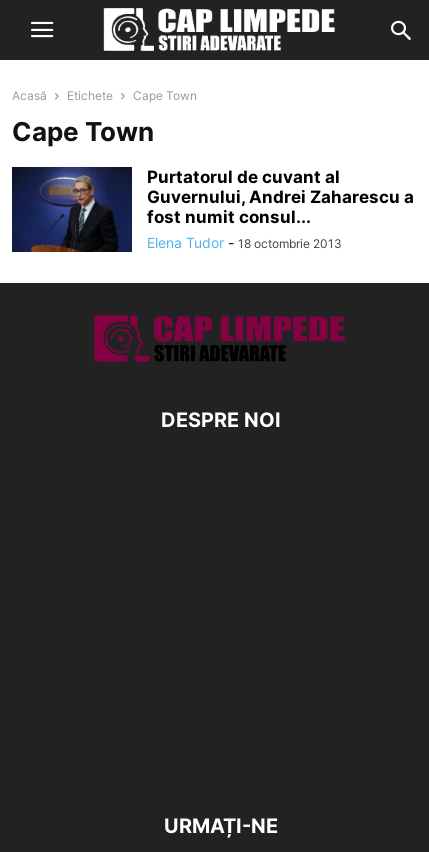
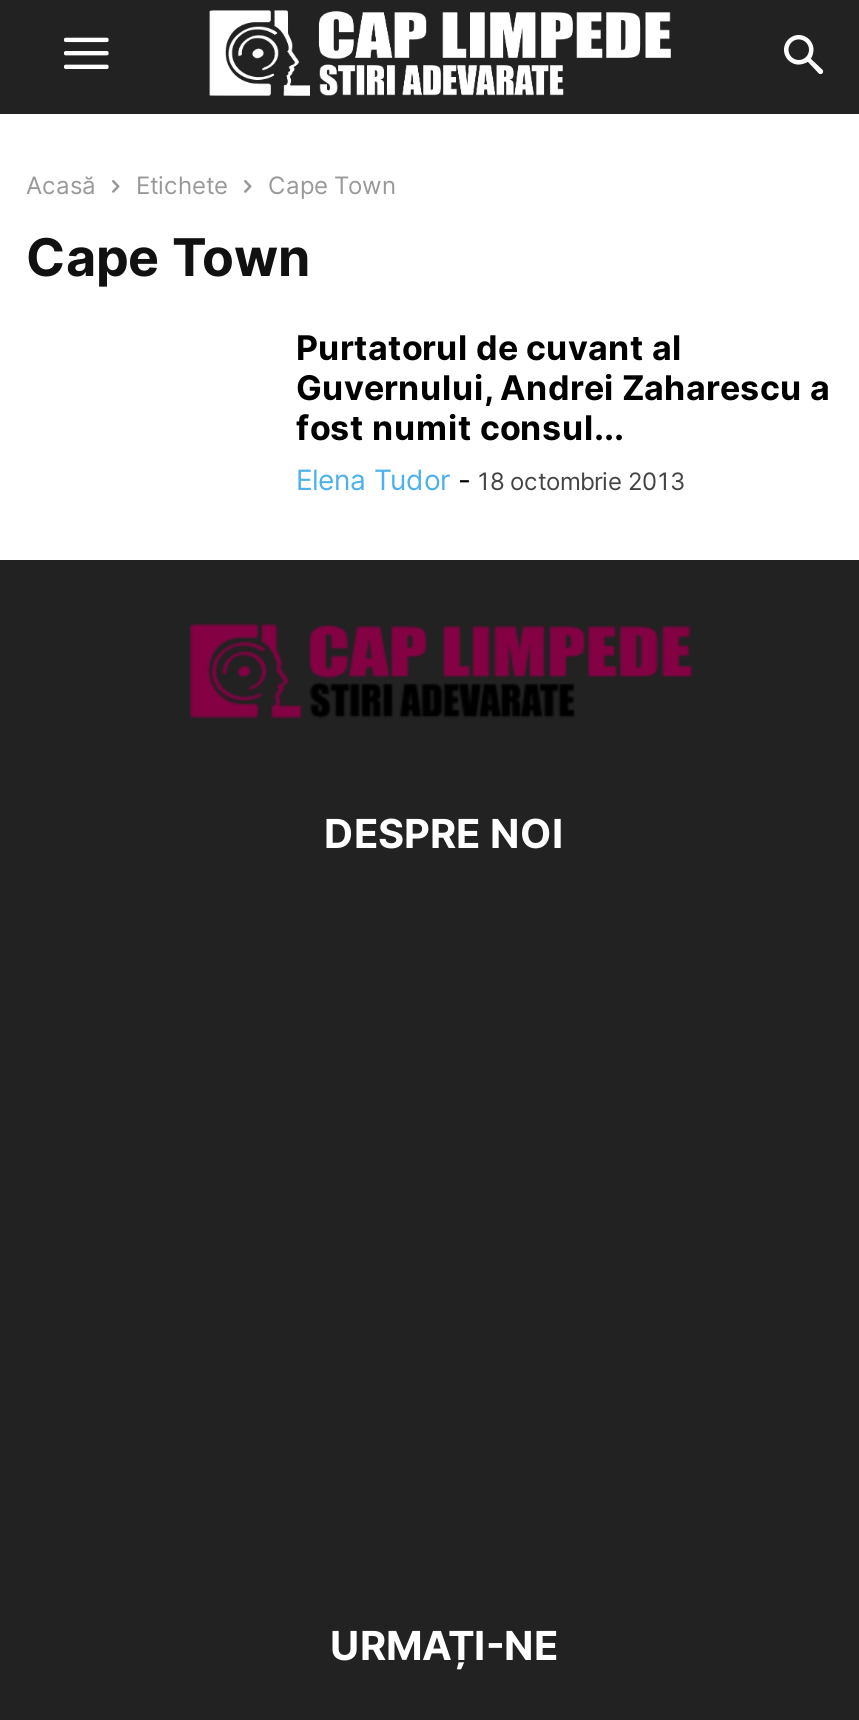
[11,166,133,253] [image] -> none

